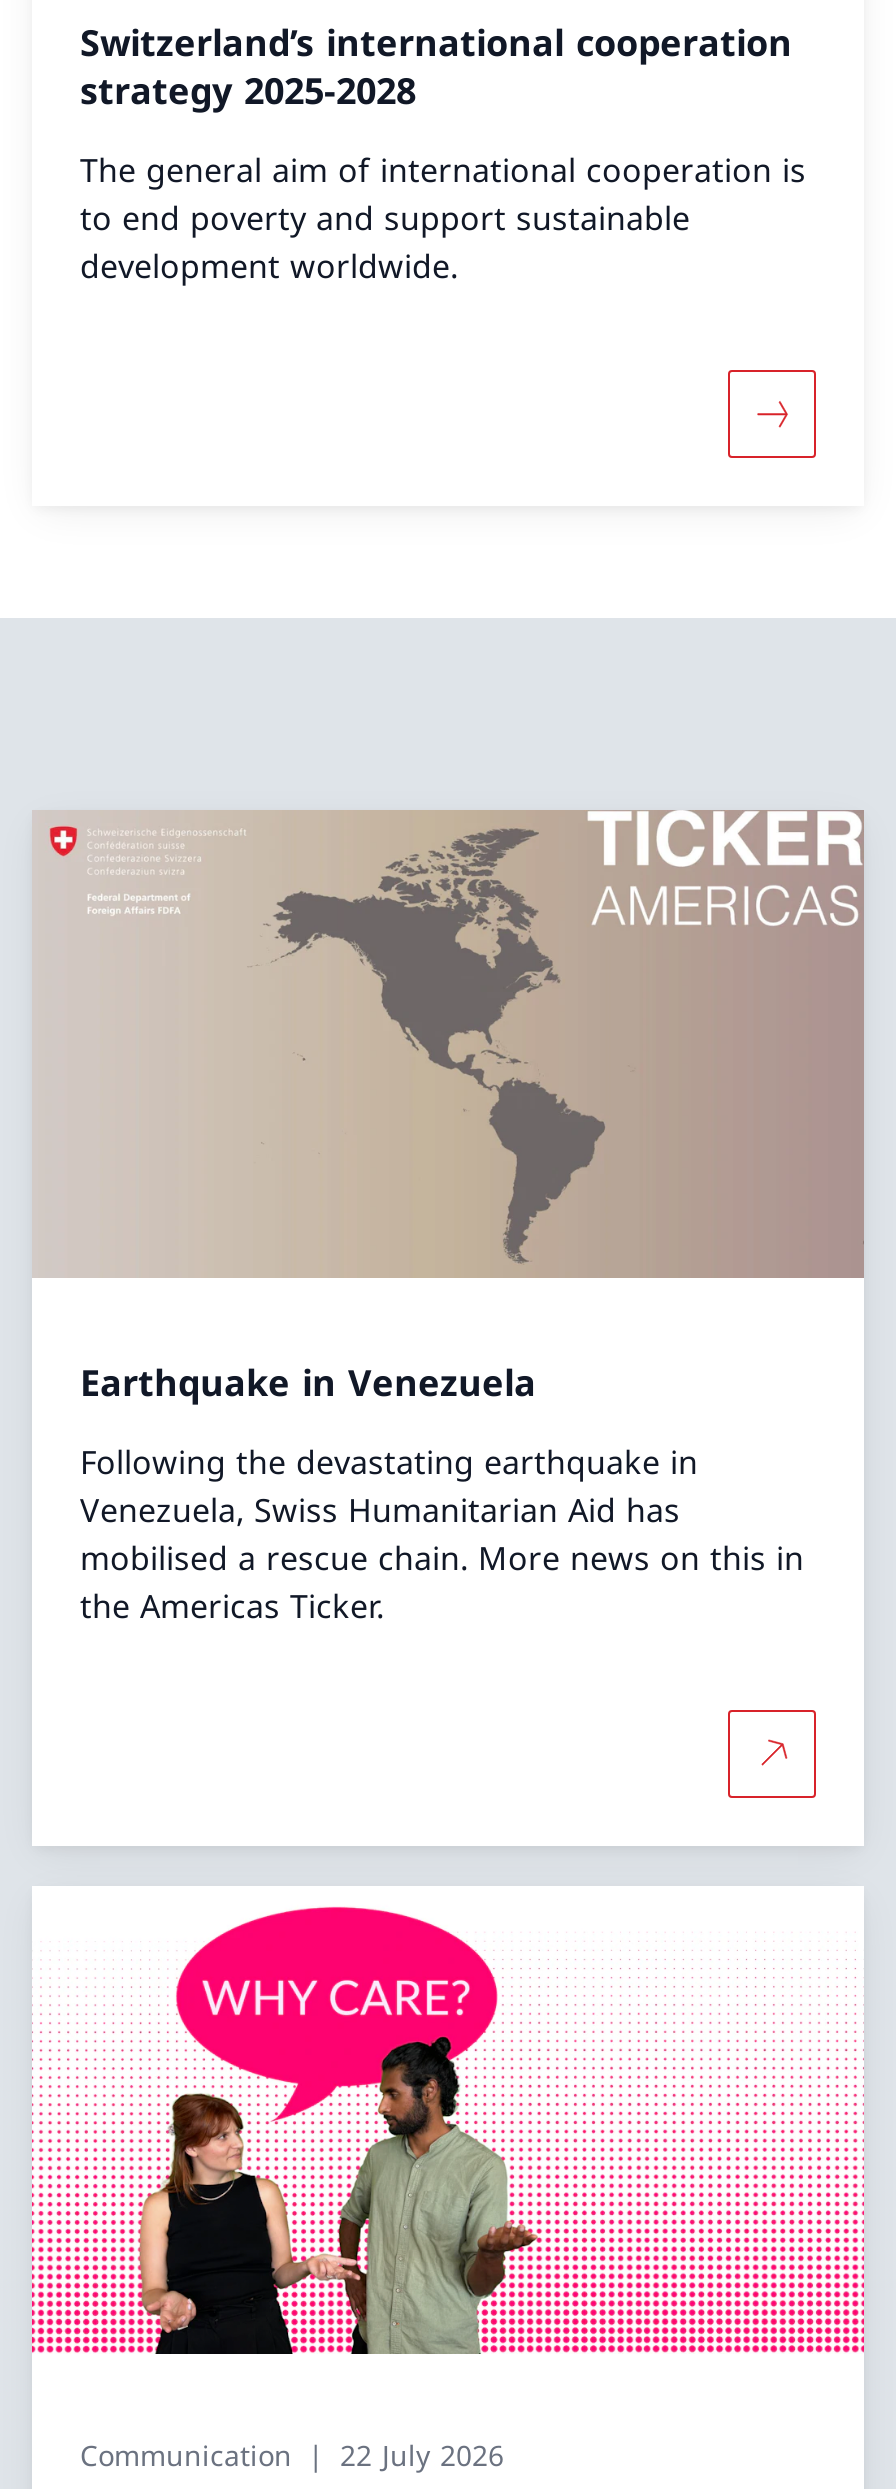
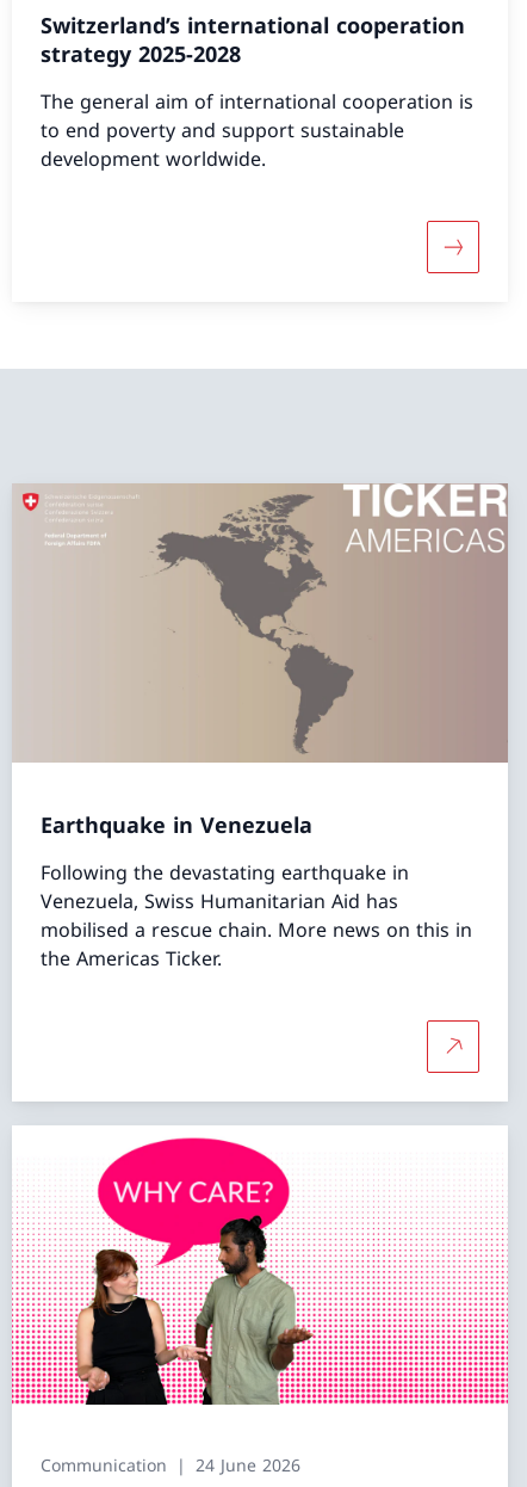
[80,2436,504,2474] Communication 22 July 2026 -> [41,1453,300,1476] Communication 24 June 2026

